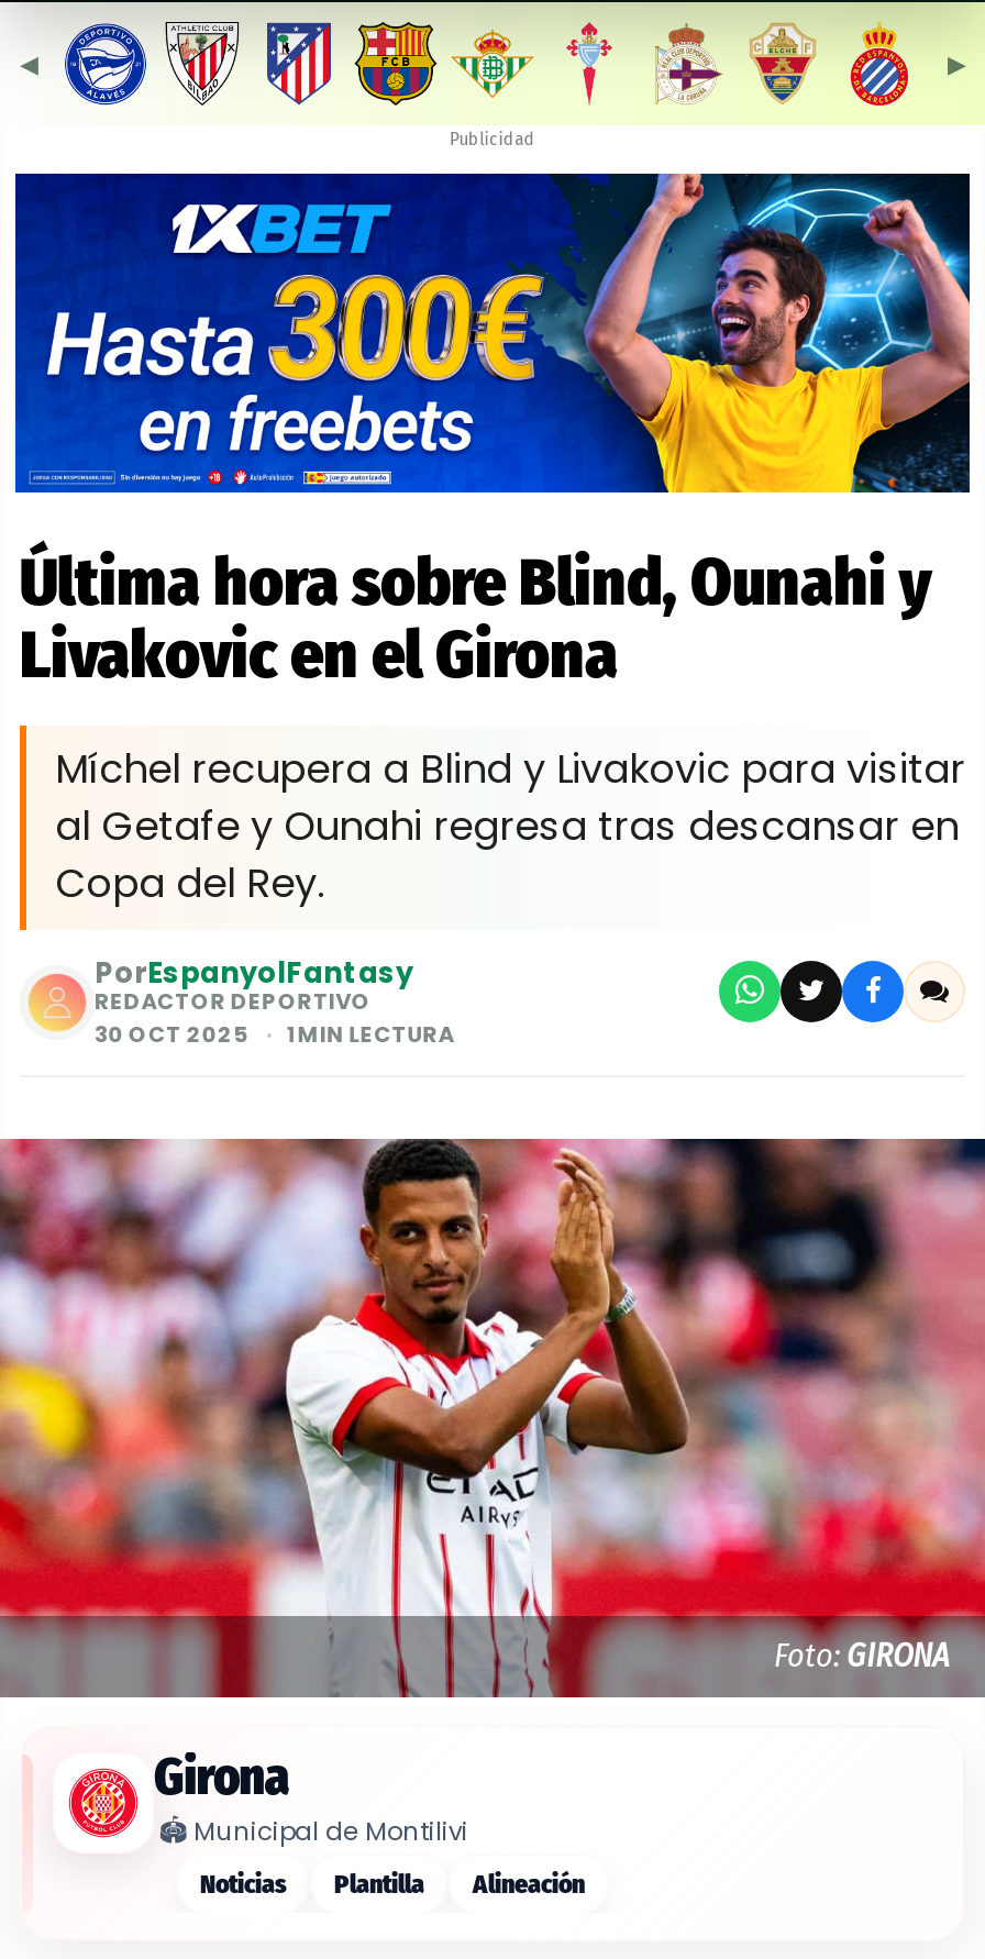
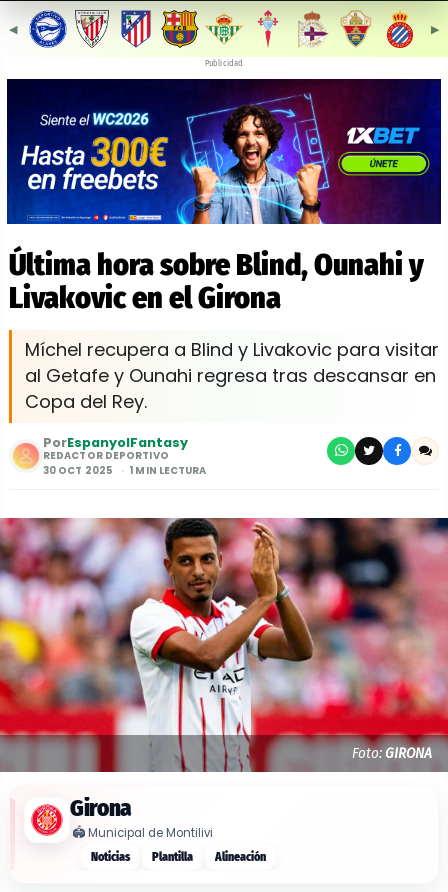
[15,171,972,495] [image] -> [7,78,442,225] [image]

